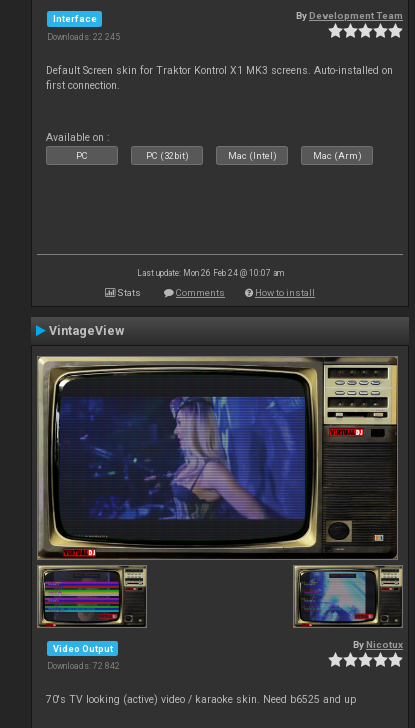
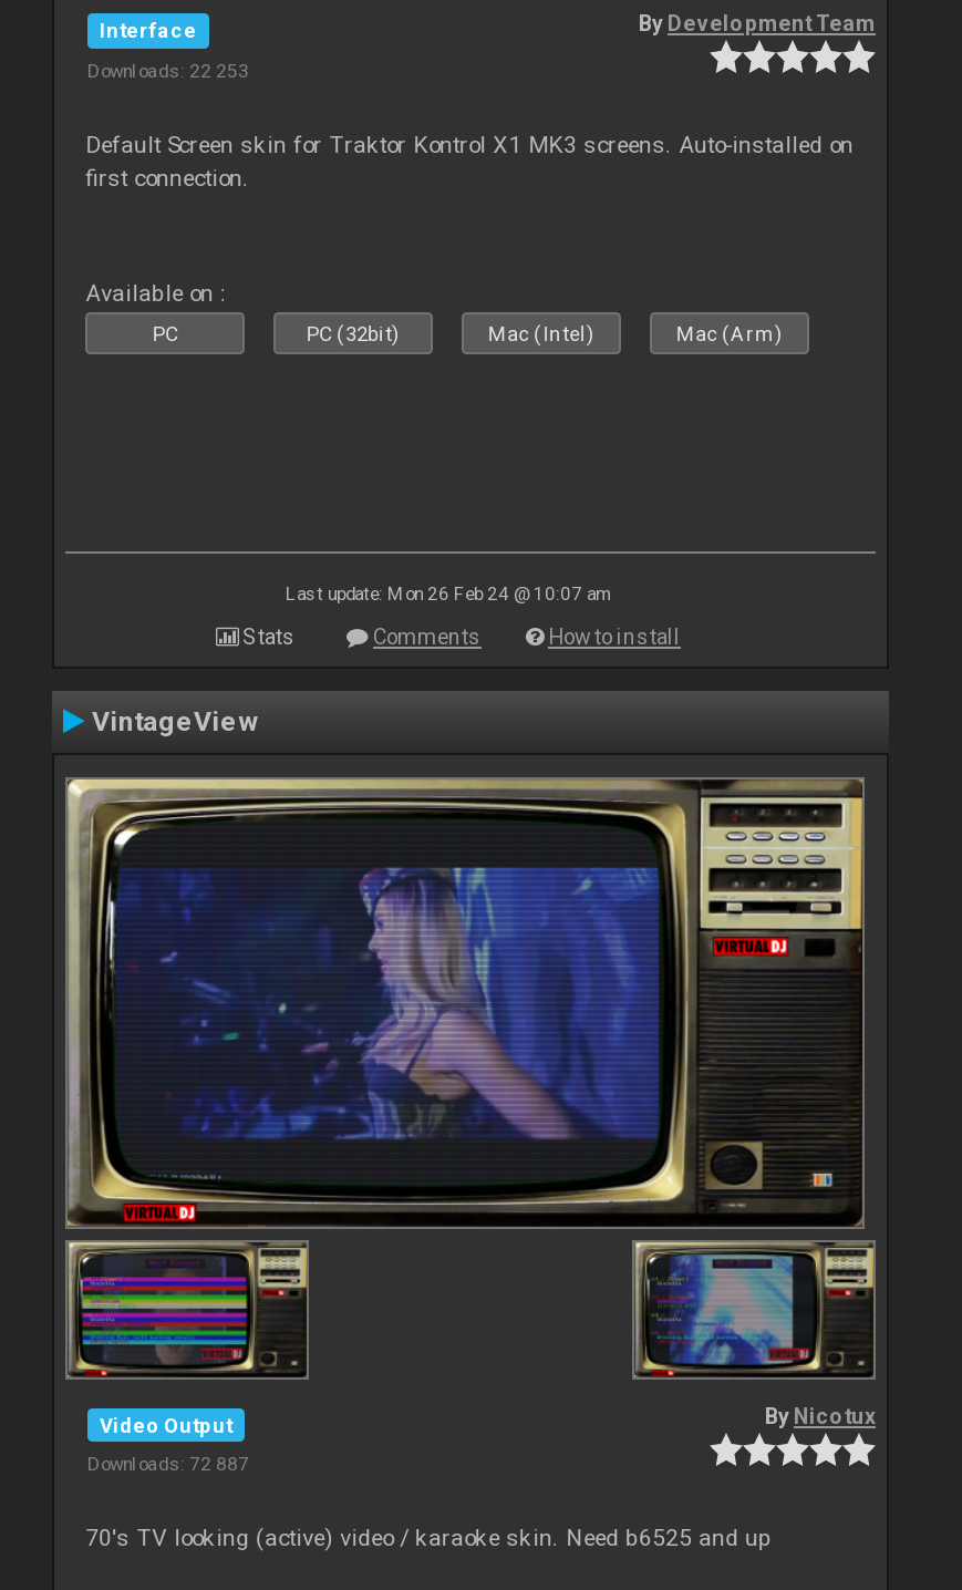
[47,32,120,42] Downloads: 22 245 -> [87,59,249,81] Downloads: 22 253
[47,661,120,671] Downloads: 72 842 -> [87,1454,249,1476] Downloads: 72 887

